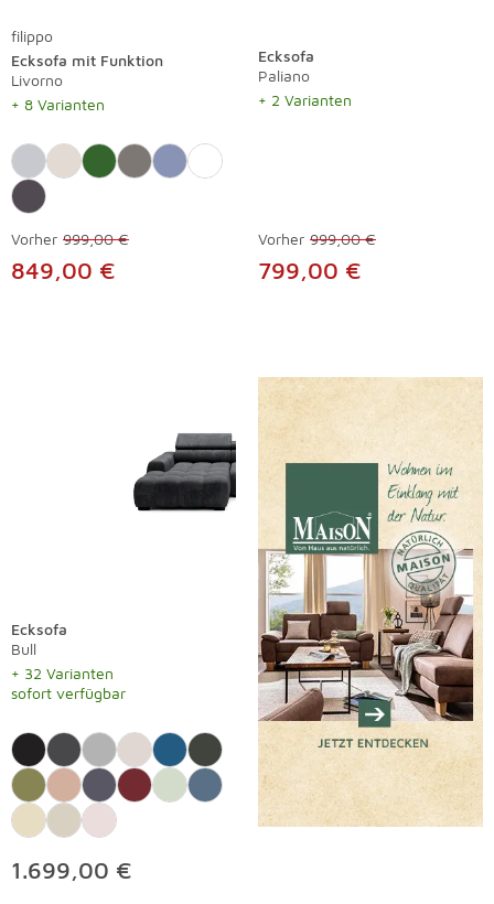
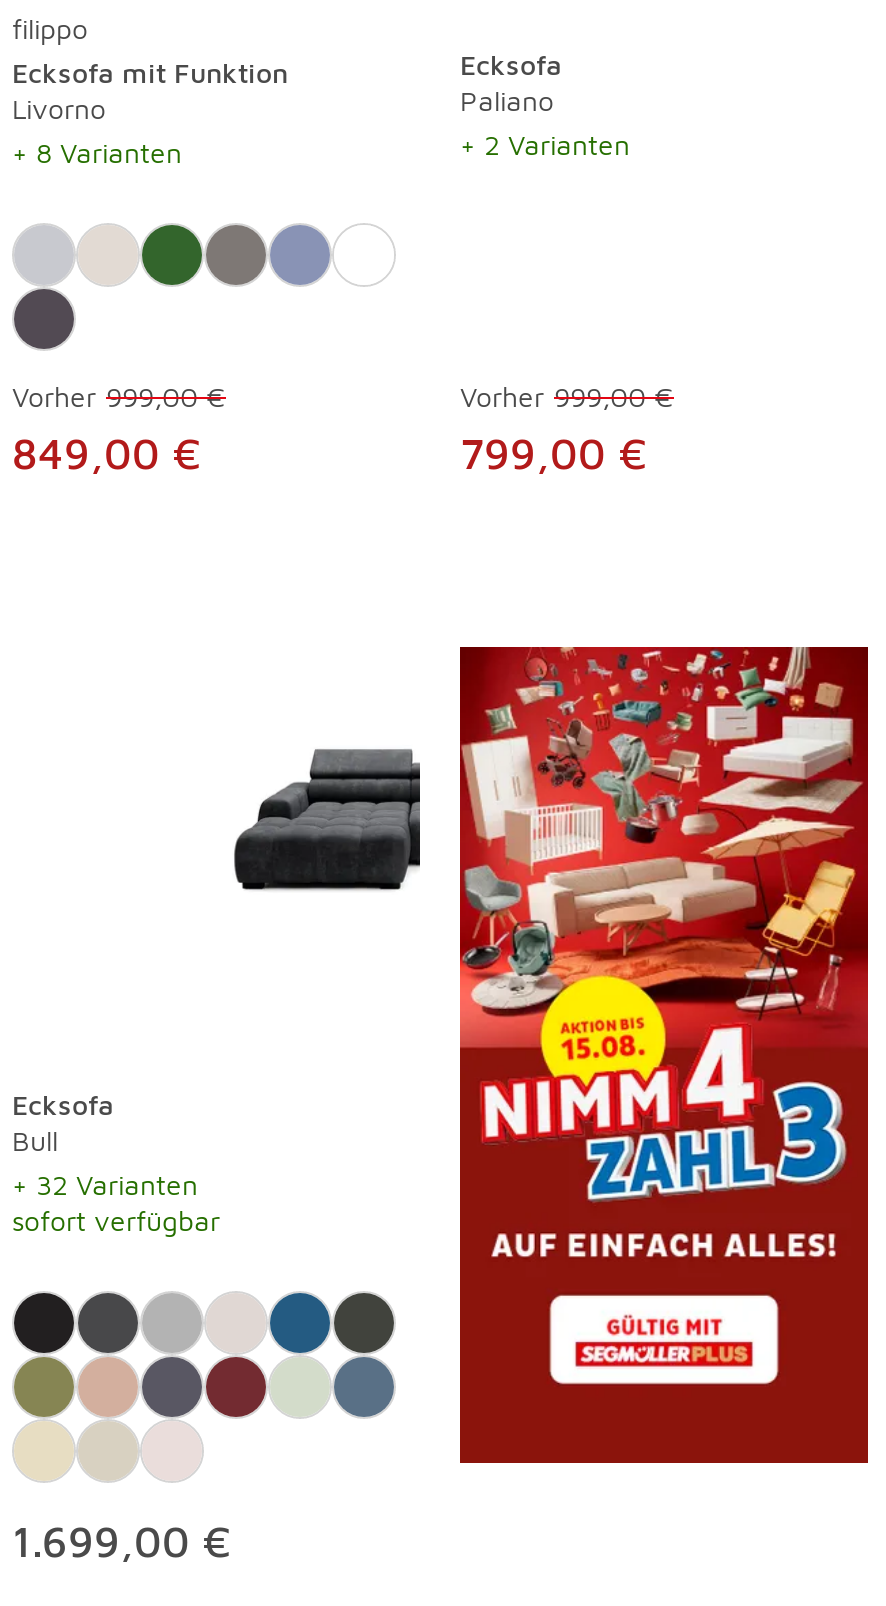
[257,377,483,827] [image] -> [458,645,870,1465] [image]

